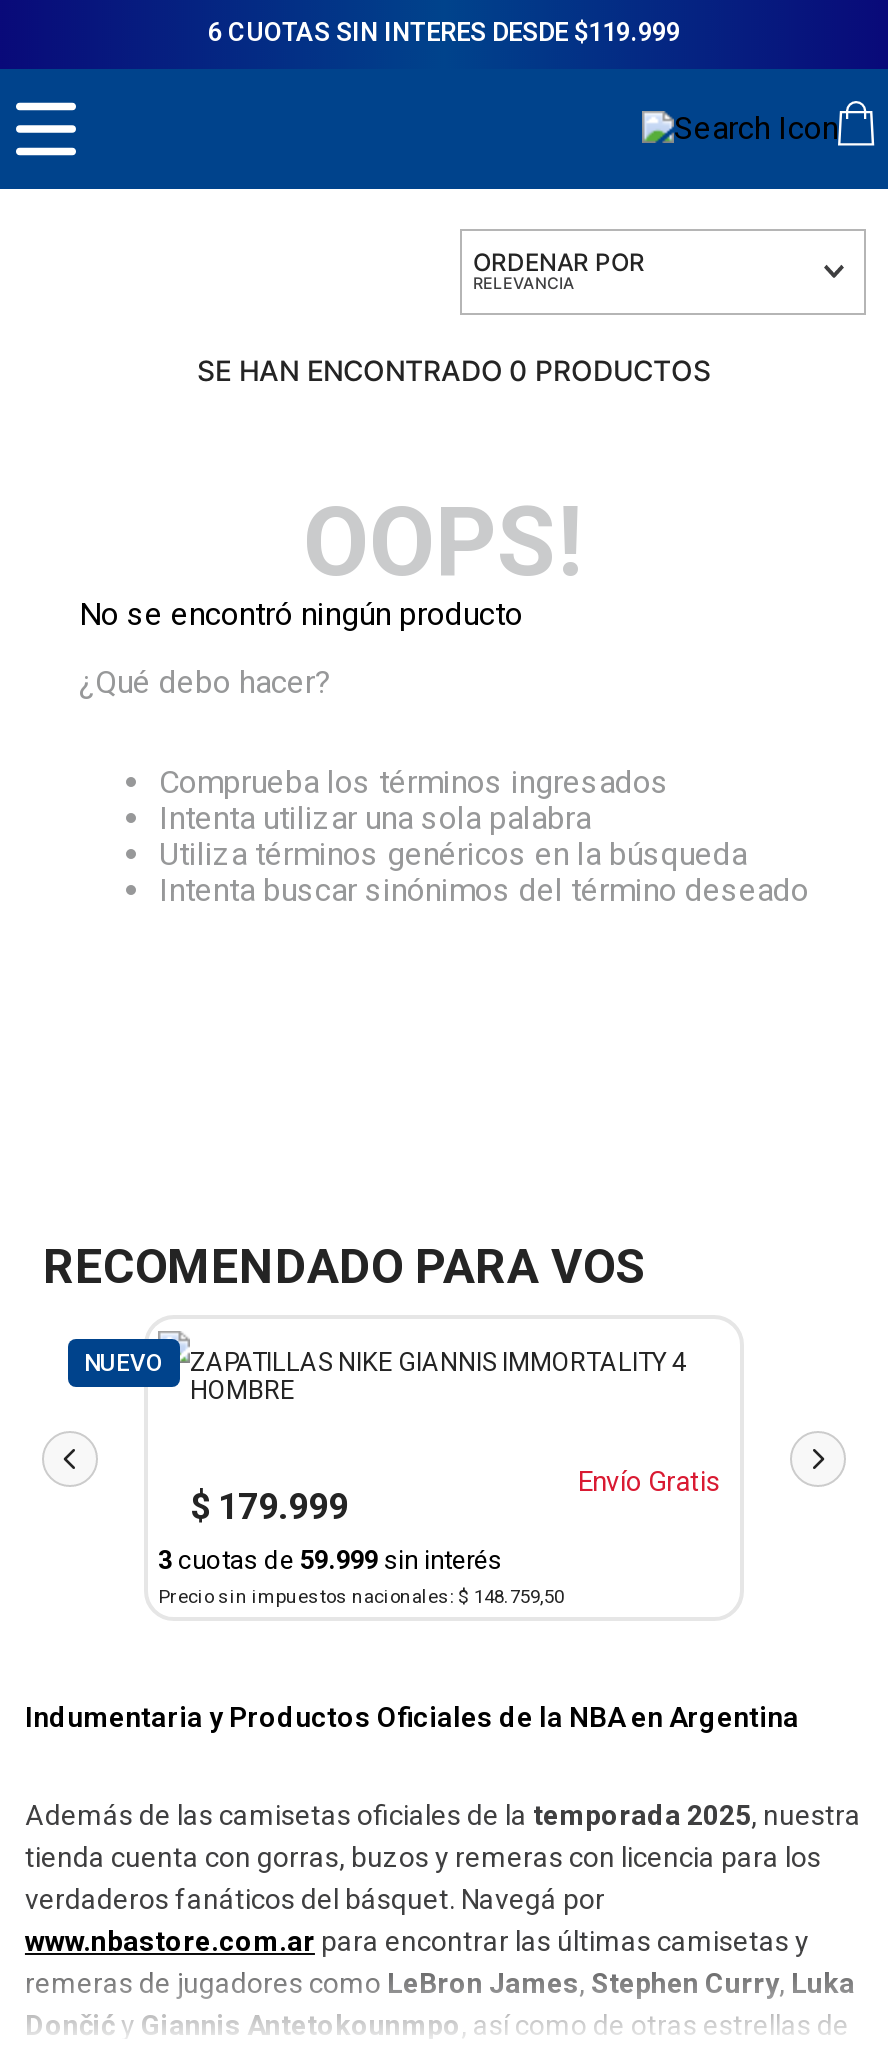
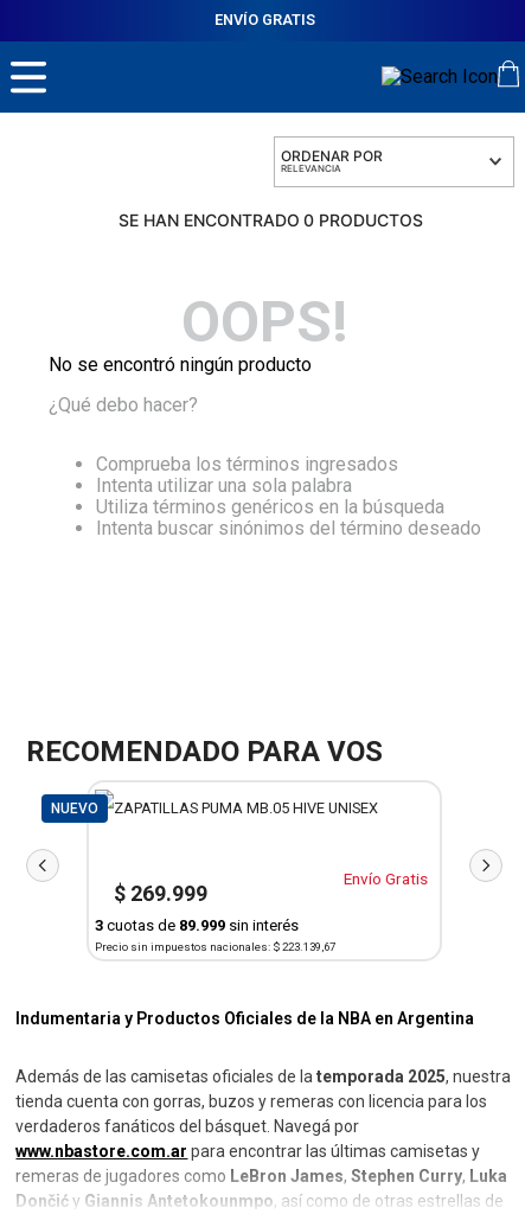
[208,17,680,47] 6 CUOTAS SIN INTERES DESDE $119.999 -> [214,10,315,28] ENVÍO GRATIS
[190,1346,686,1404] ZAPATILLAS NIKE GIANNIS IMMORTALITY 4 | HOMBRE -> [114,799,378,816] ZAPATILLAS PUMA MB.05 HIVE UNISEX
[158,1484,564,1606] $ 179.999 | 3 cuotas de 59.999 sin interés | Precio sin impuestos nacionales: $ 148.759,50 -> [95,880,335,953] $ 269.999 | 3 cuotas de 89.999 sin interés | Precio sin impuestos nacionales: $ 223.139,67

